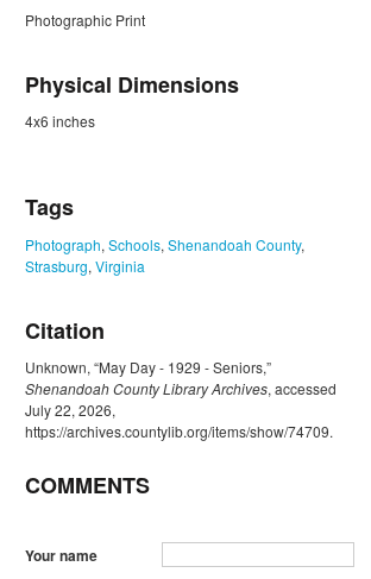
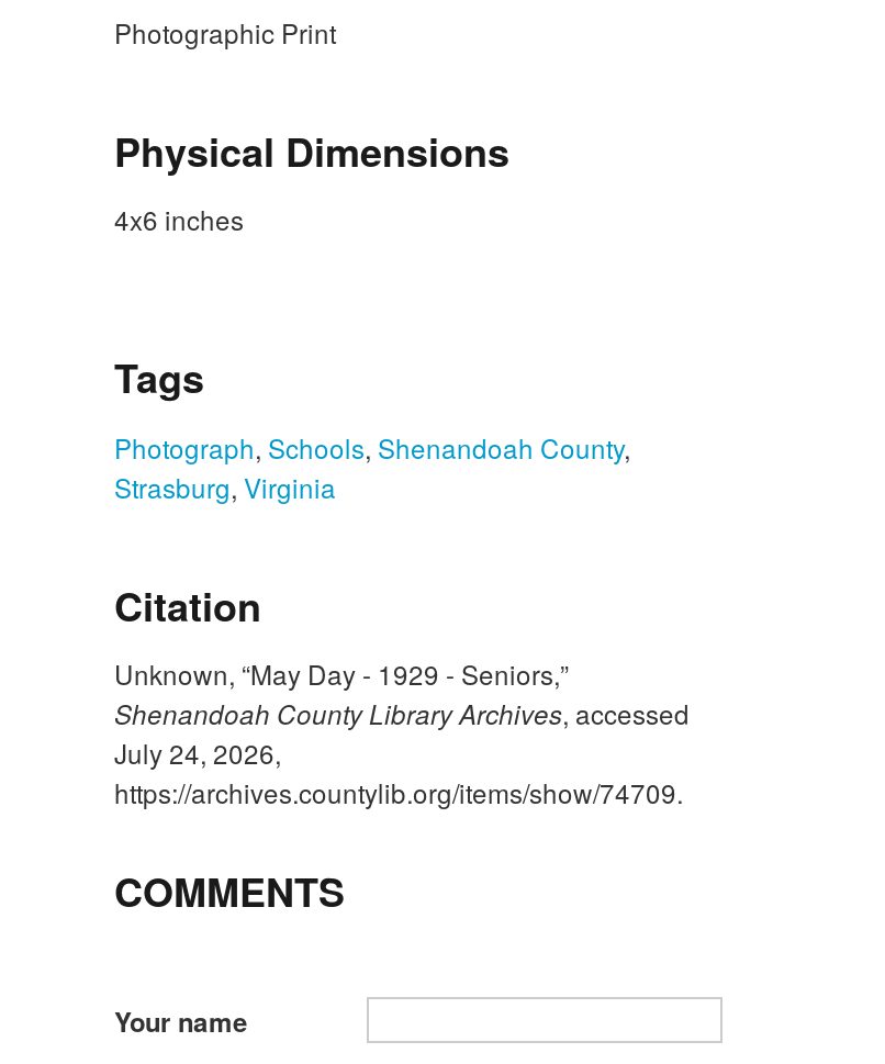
[25,399,115,420] July 22, 2026, -> [114,733,281,771] July 24, 2026,

